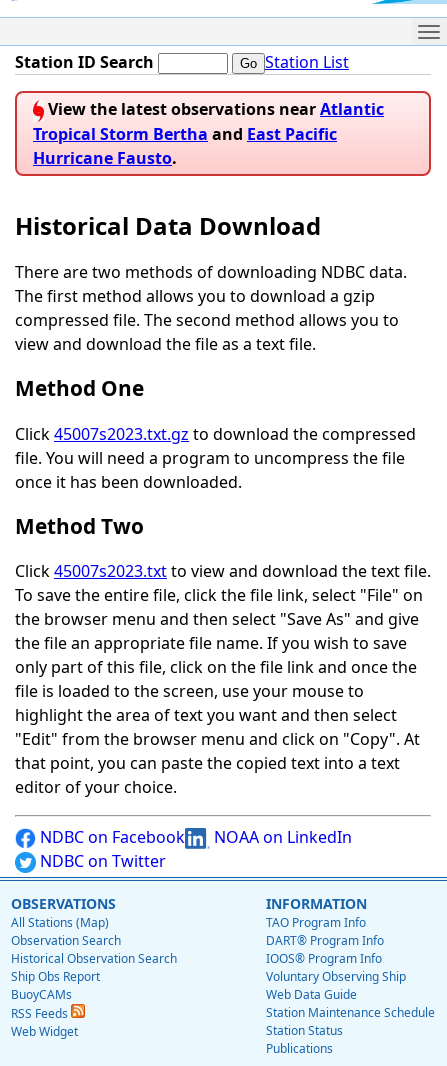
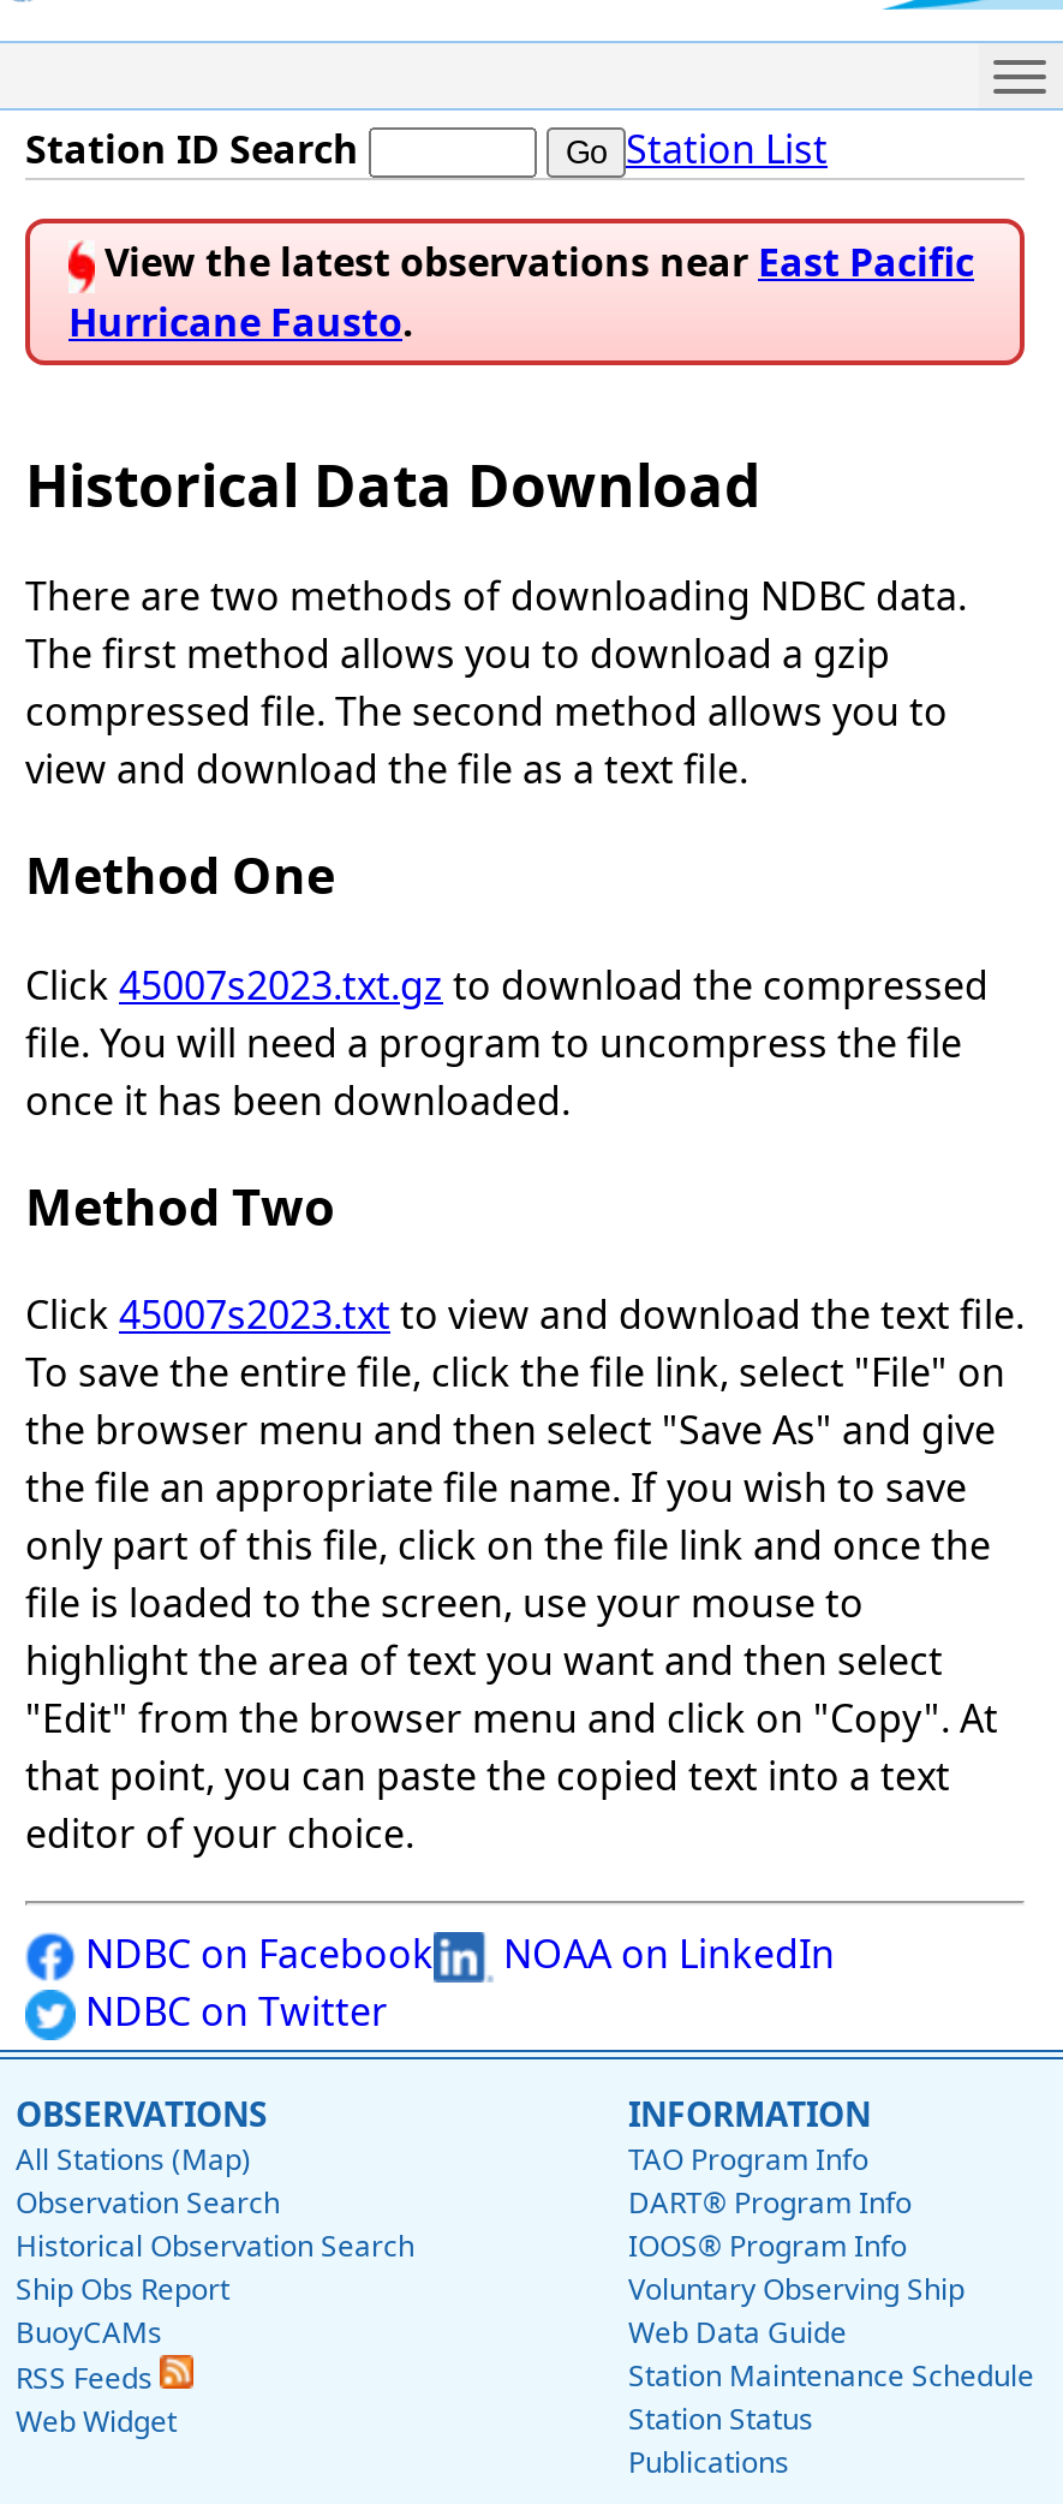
[33,98,384,145] View the latest observations near Atlantic | Tropical Storm Bertha and East Pacific -> [95,236,974,289] View the latest observations near East Pacific

